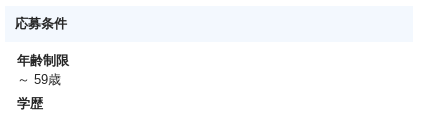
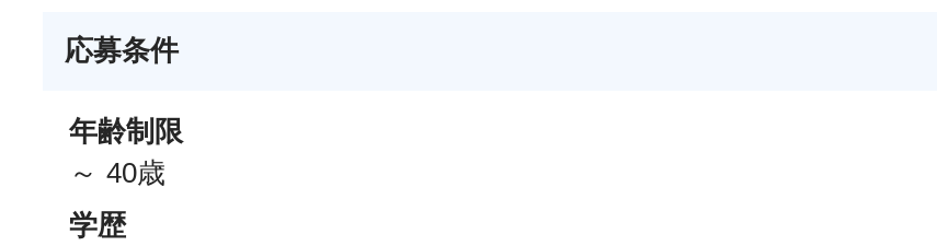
[17,72,61,87] ～ 59歳 -> [69,156,165,189] ～ 40歳

